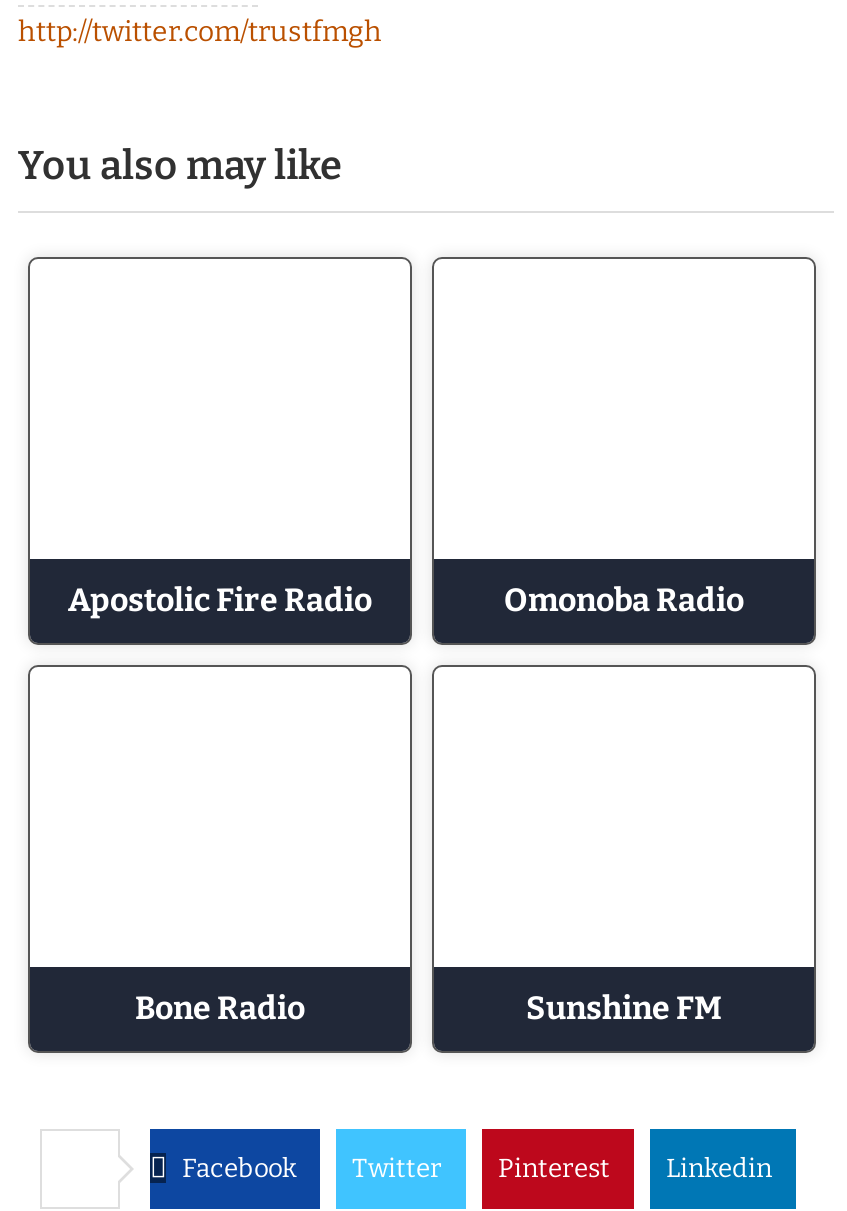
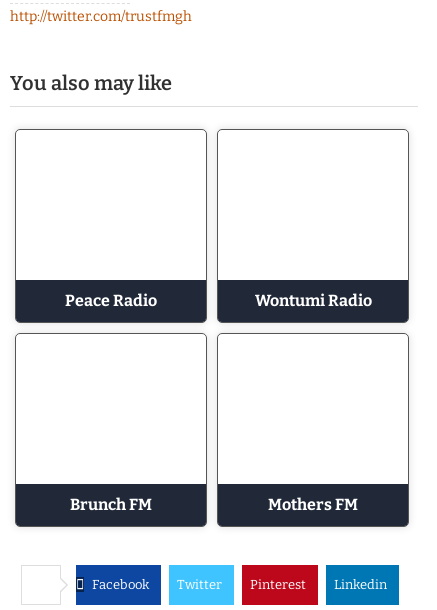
[68,582,744,620] Apostolic Fire Radio | Omonoba Radio -> [65,291,371,310] Peace Radio | Wontumi Radio
[135,990,722,1028] Bone Radio | Sunshine FM -> [70,495,358,514] Brunch FM | Mothers FM

